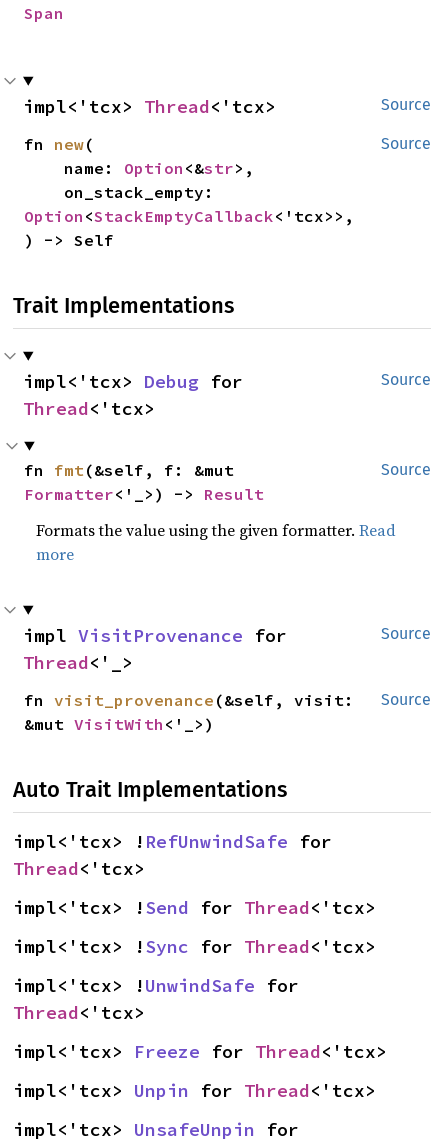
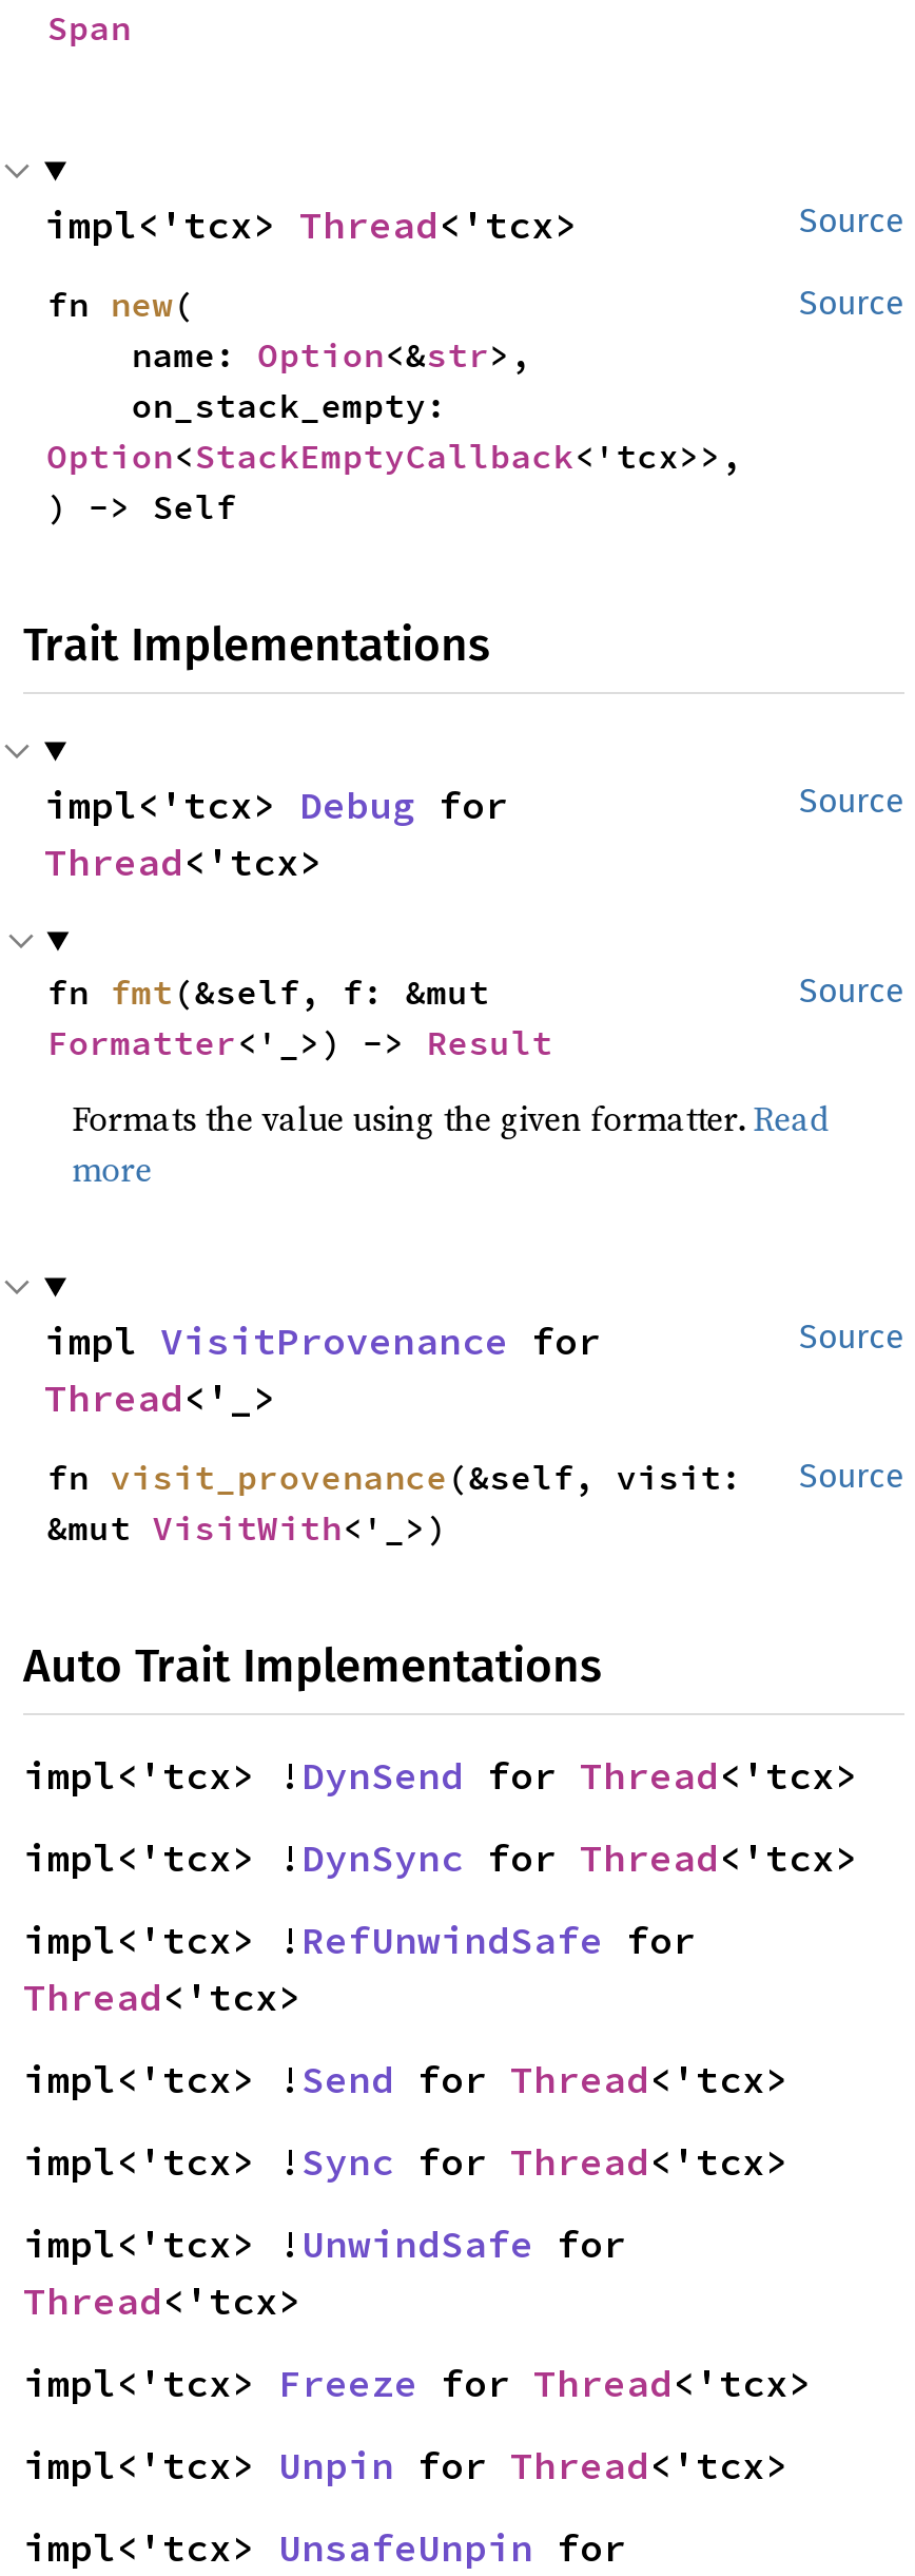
none -> [23,1750,858,1881] impl<'tcx> ! DynSend for Thread<'tcx> | impl<'tcx> ! DynSync for Thread<'tcx>

